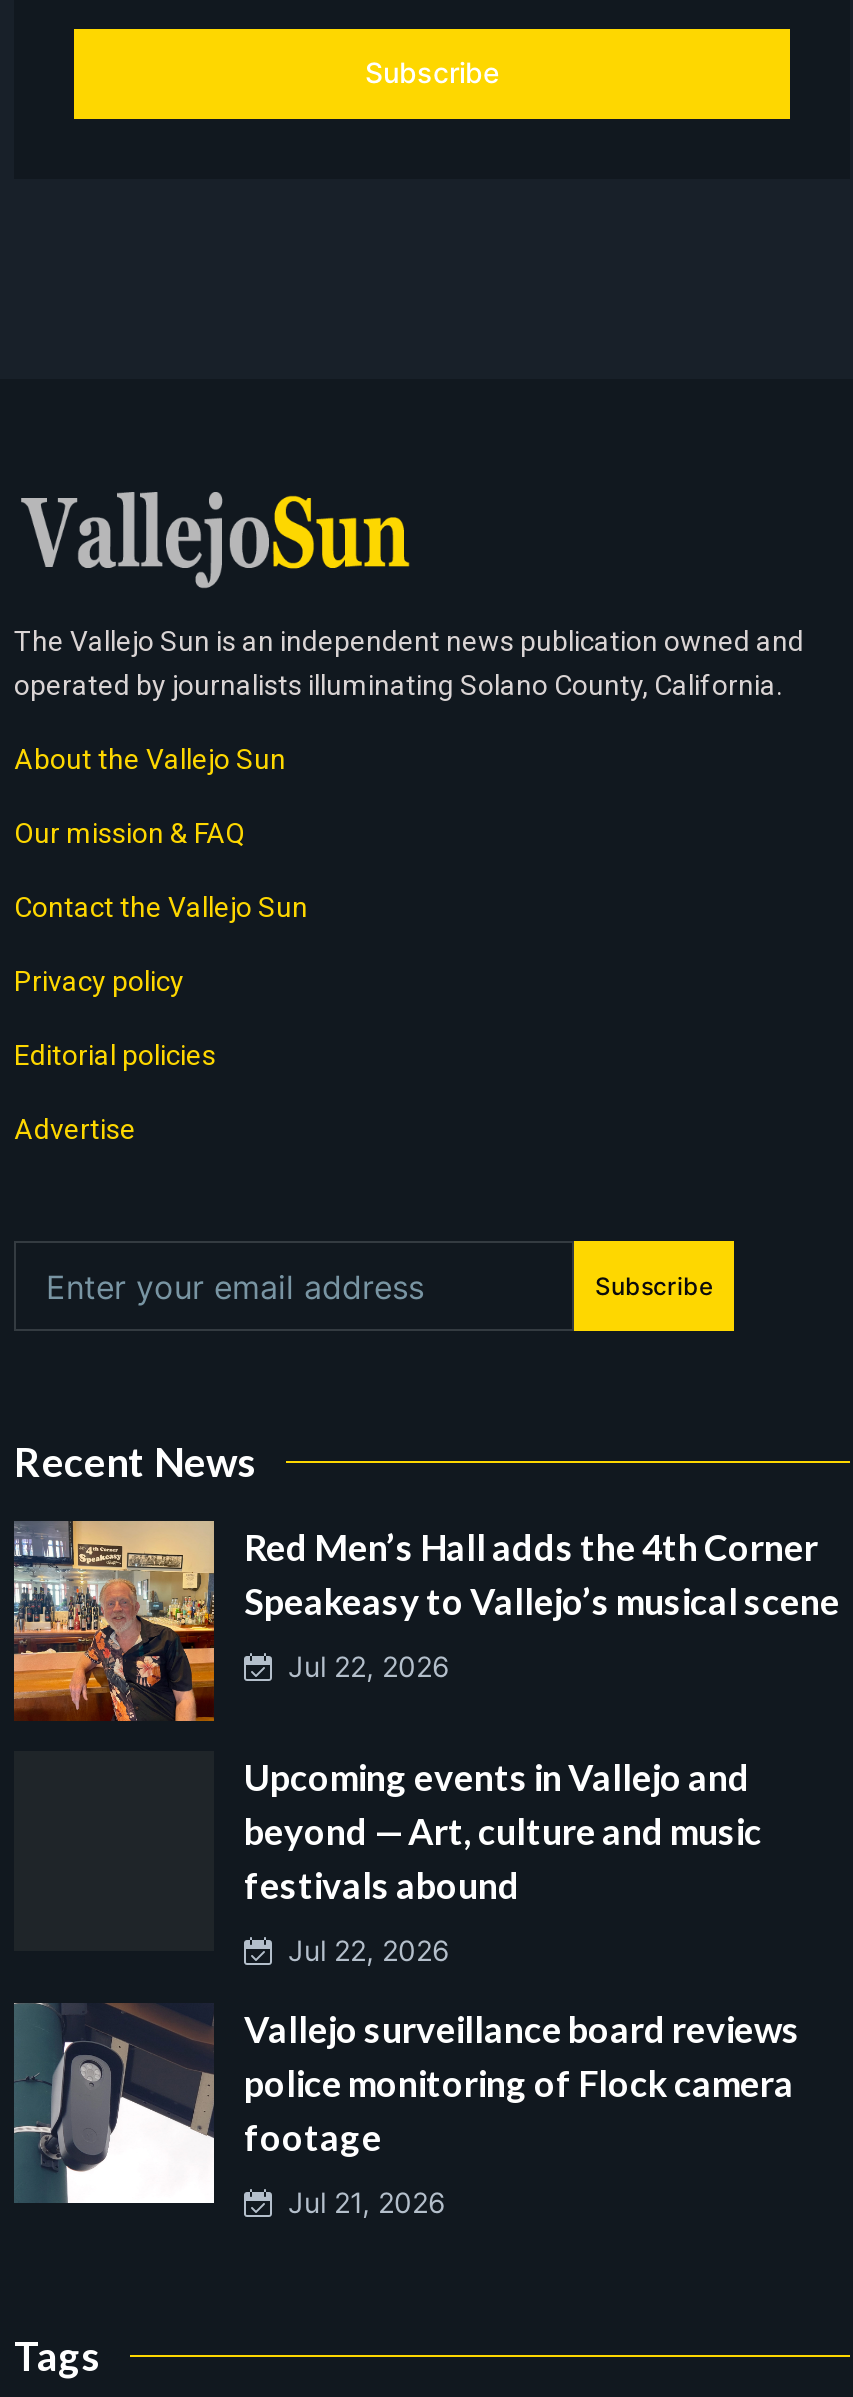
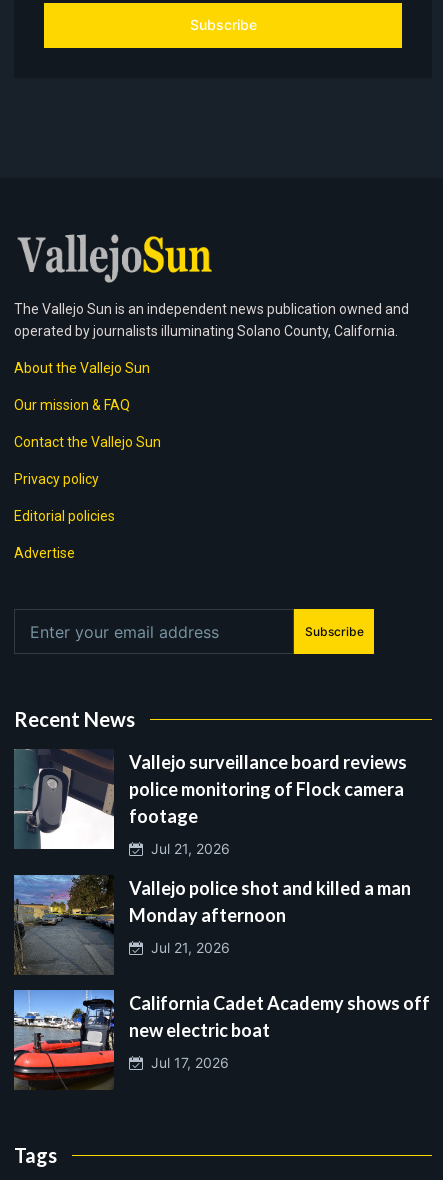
[12,1519,840,1968] [image] | Red Men’s Hall adds the 4th Corner | Speakeasy to Vallejo’s musical scene | Jul 22, 2026 | Upcoming events in Vallejo and | beyond — Art, culture and music | festivals abound | Jul 22, 2026 -> none
moved [20,2001,800,2220] -> [17,748,407,857]: [image] | Vallejo surveillance board reviews | police monitoring of Flock camera | footage | Jul 21, 2026
none -> [13,874,430,1071] [image] | Vallejo police shot and killed a man | Monday afternoon | Jul 21, 2026 | California Cadet Academy shows off | new electric boat | Jul 17, 2026
none -> [14,989,115,1090] [image]

